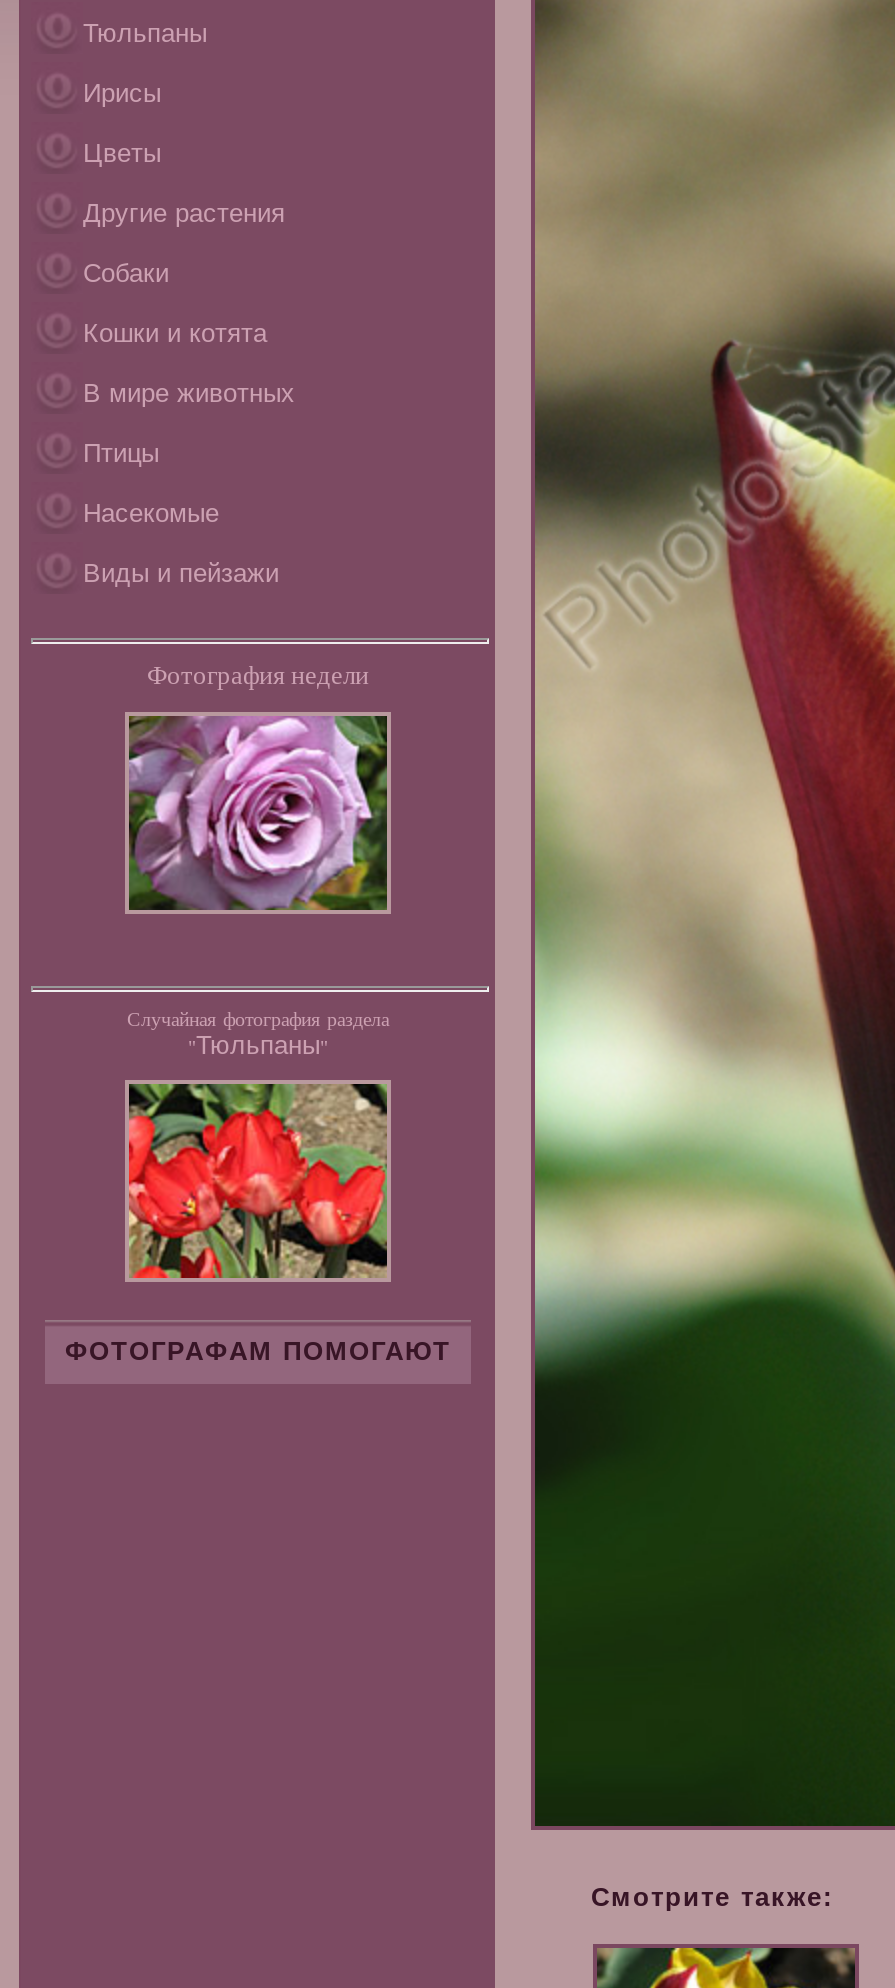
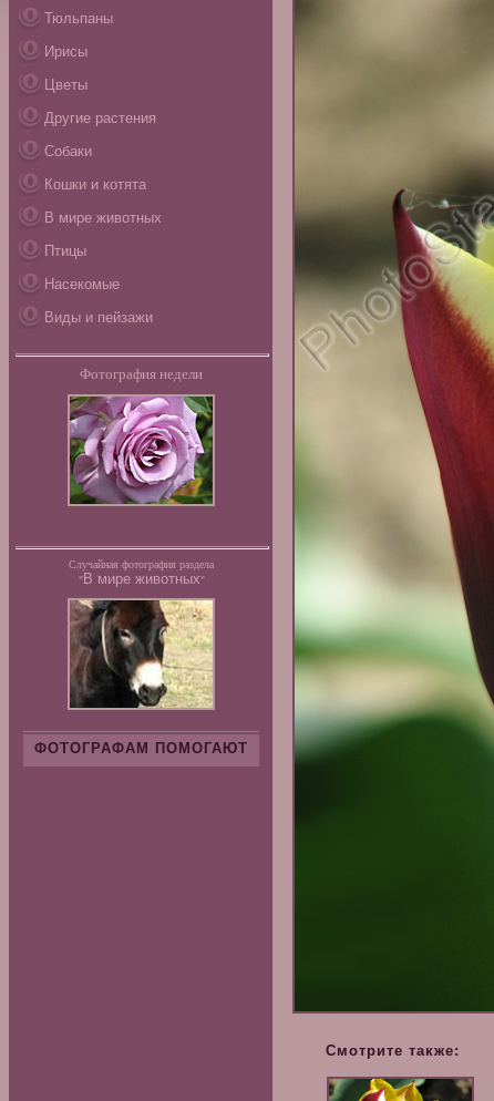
[188,1030,328,1060] "Тюльпаны" -> [78,570,204,587] "В мире животных"
[127,1082,389,1280] [image] -> [69,599,214,709] [image]

